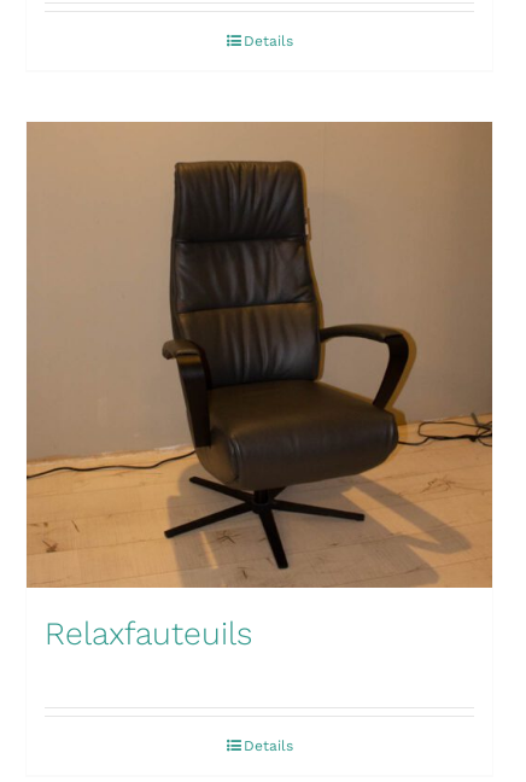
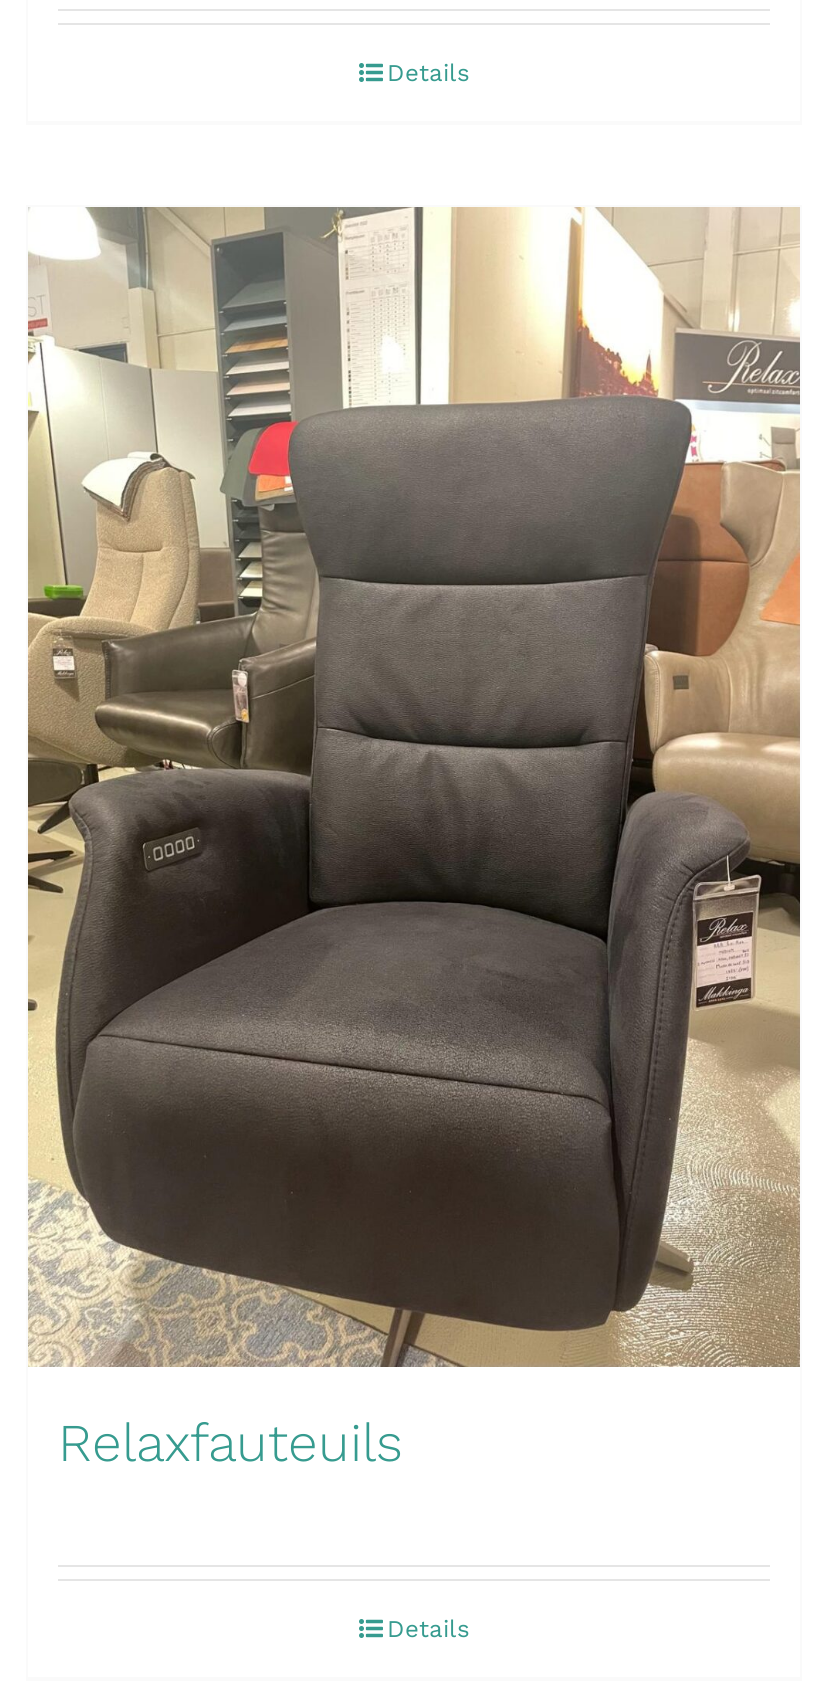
[27,121,493,588] [image] -> [26,207,802,1367] [image]

